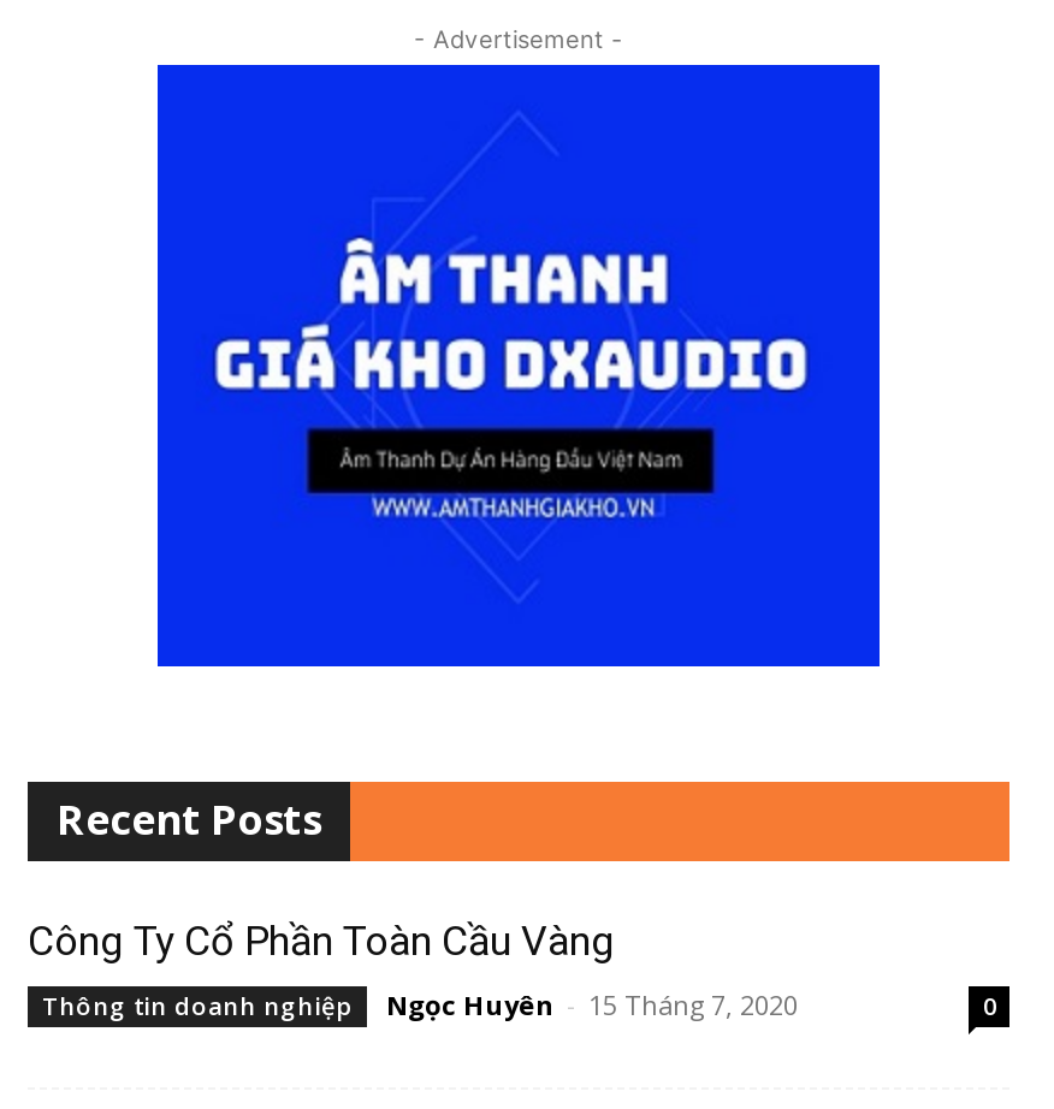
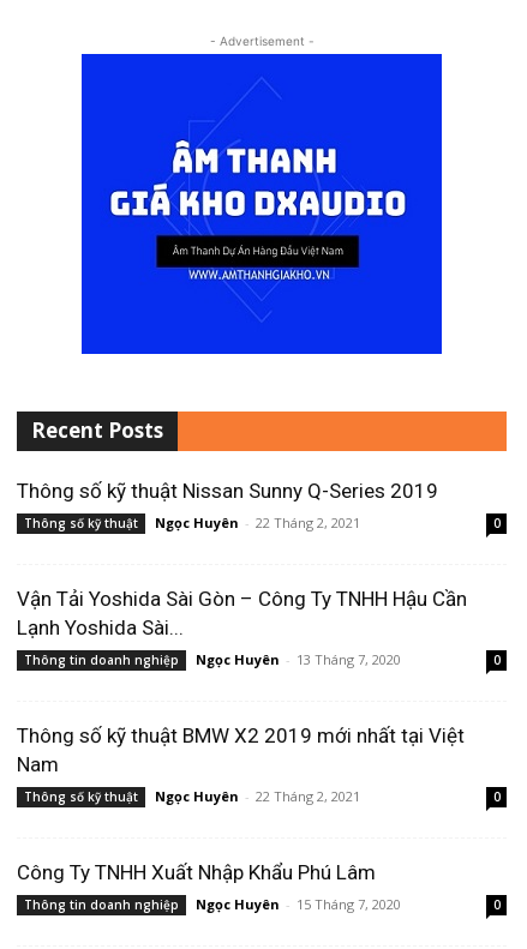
[28,917,615,965] Công Ty Cổ Phần Toàn Cầu Vàng -> [17,479,501,884] Thông số kỹ thuật Nissan Sunny Q-Series 2019 | Thông số kỹ thuật | Ngọc Huyên - 22 Tháng 2, 2021 | 0 | Vận Tải Yoshida Sài Gòn – Công Ty TNHH Hậu Cần | Lạnh Yoshida Sài... | Thông tin doanh nghiệp | Ngọc Huyên - 13 Tháng 7, 2020 | 0 | Thông số kỹ thuật BMW X2 2019 mới nhất tại Việt | Nam | Thông số kỹ thuật | Ngọc Huyên - 22 Tháng 2, 2021 | 0 | Công Ty TNHH Xuất Nhập Khẩu Phú Lâm

